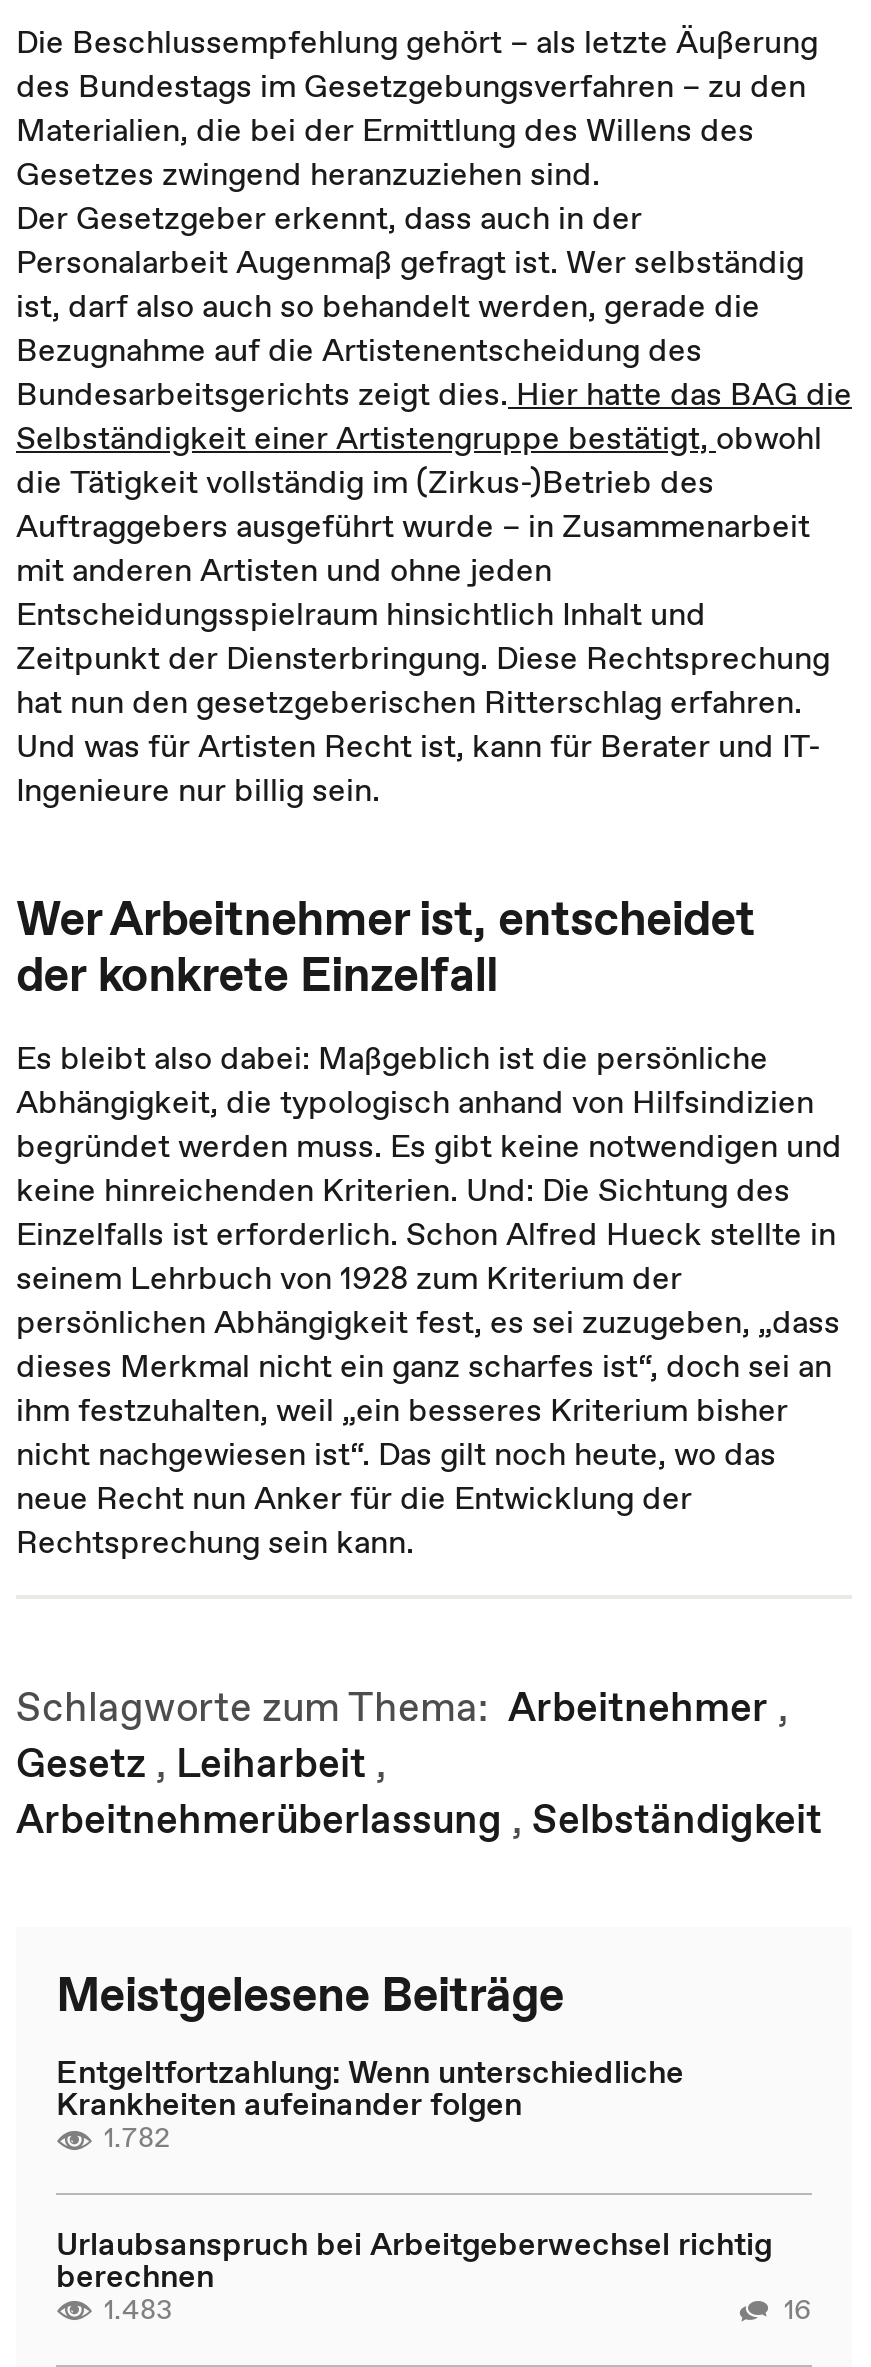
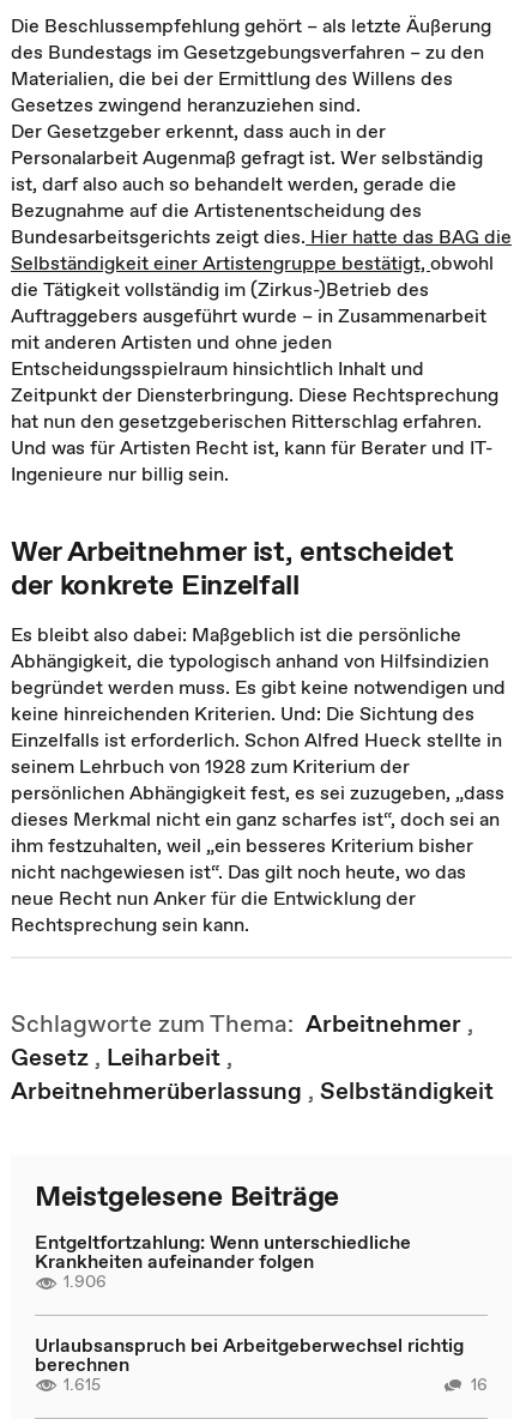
[104,2117,170,2157] 1.782 -> [64,1269,107,1293] 1.906
[104,2288,172,2328] 1.483 -> [64,1372,101,1396] 1.615

